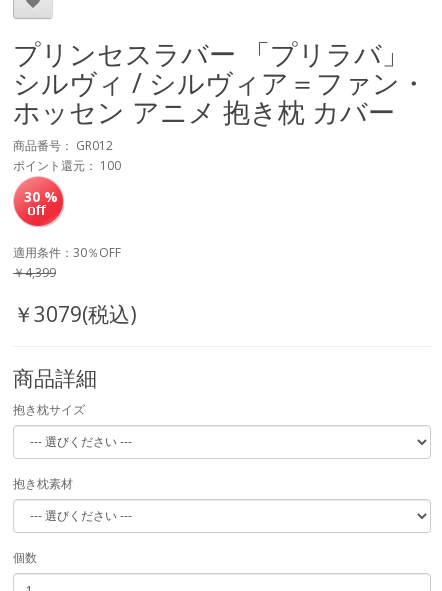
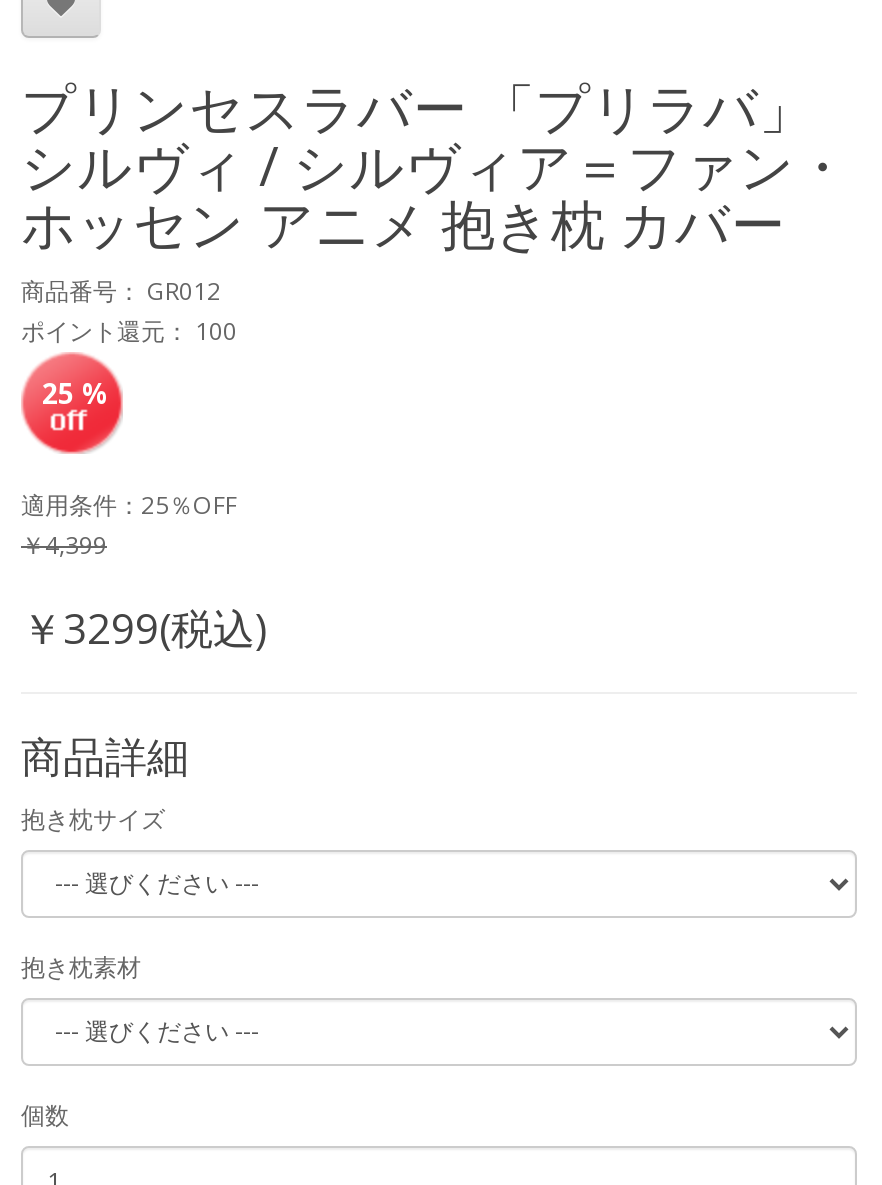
[23,187,57,206] 30 % -> [42,374,110,412] 25 %
[13,244,121,261] 適用条件：30％OFF -> [21,488,237,522] 適用条件：25％OFF
[13,300,137,328] ￥3079(税込) -> [21,600,269,656] ￥3299(税込)

